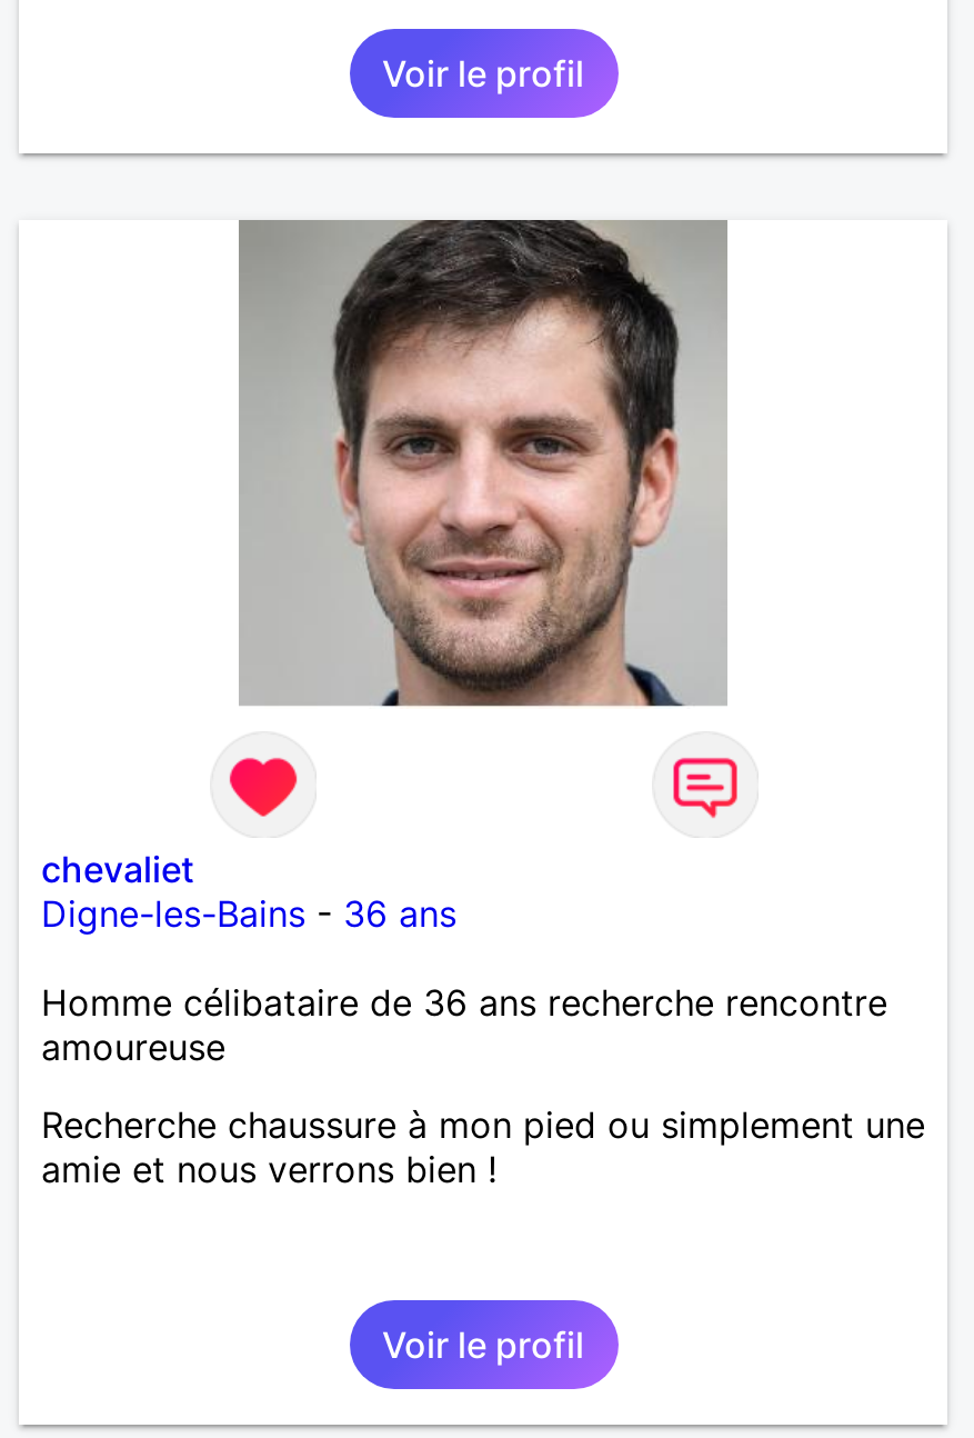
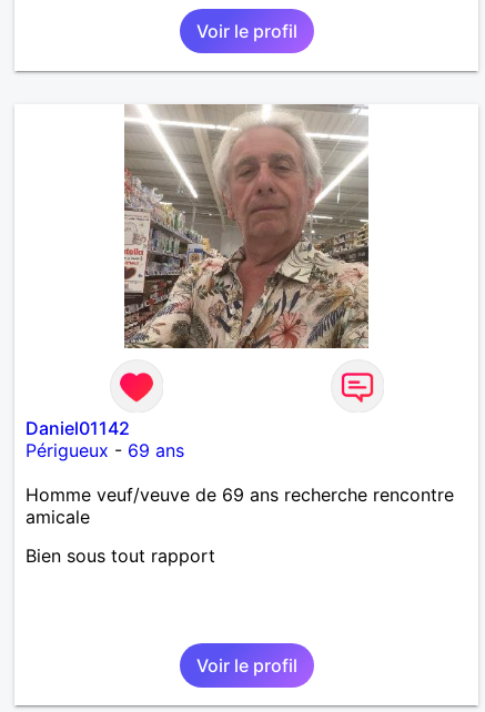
[239,218,727,709] [image] -> [123,104,368,349] [image]
[41,847,456,935] chevaliet | Digne-les-Bains - 36 ans -> [26,417,184,461] Daniel01142 | Périgueux - 69 ans
[41,980,887,1069] Homme célibataire de 36 ans recherche rencontre | amoureuse -> [26,483,454,528] Homme veuf/veuve de 69 ans recherche rencontre | amicale
[41,1102,925,1191] Recherche chaussure à mon pied ou simplement une | amie et nous verrons bien ! -> [26,544,215,567] Bien sous tout rapport

